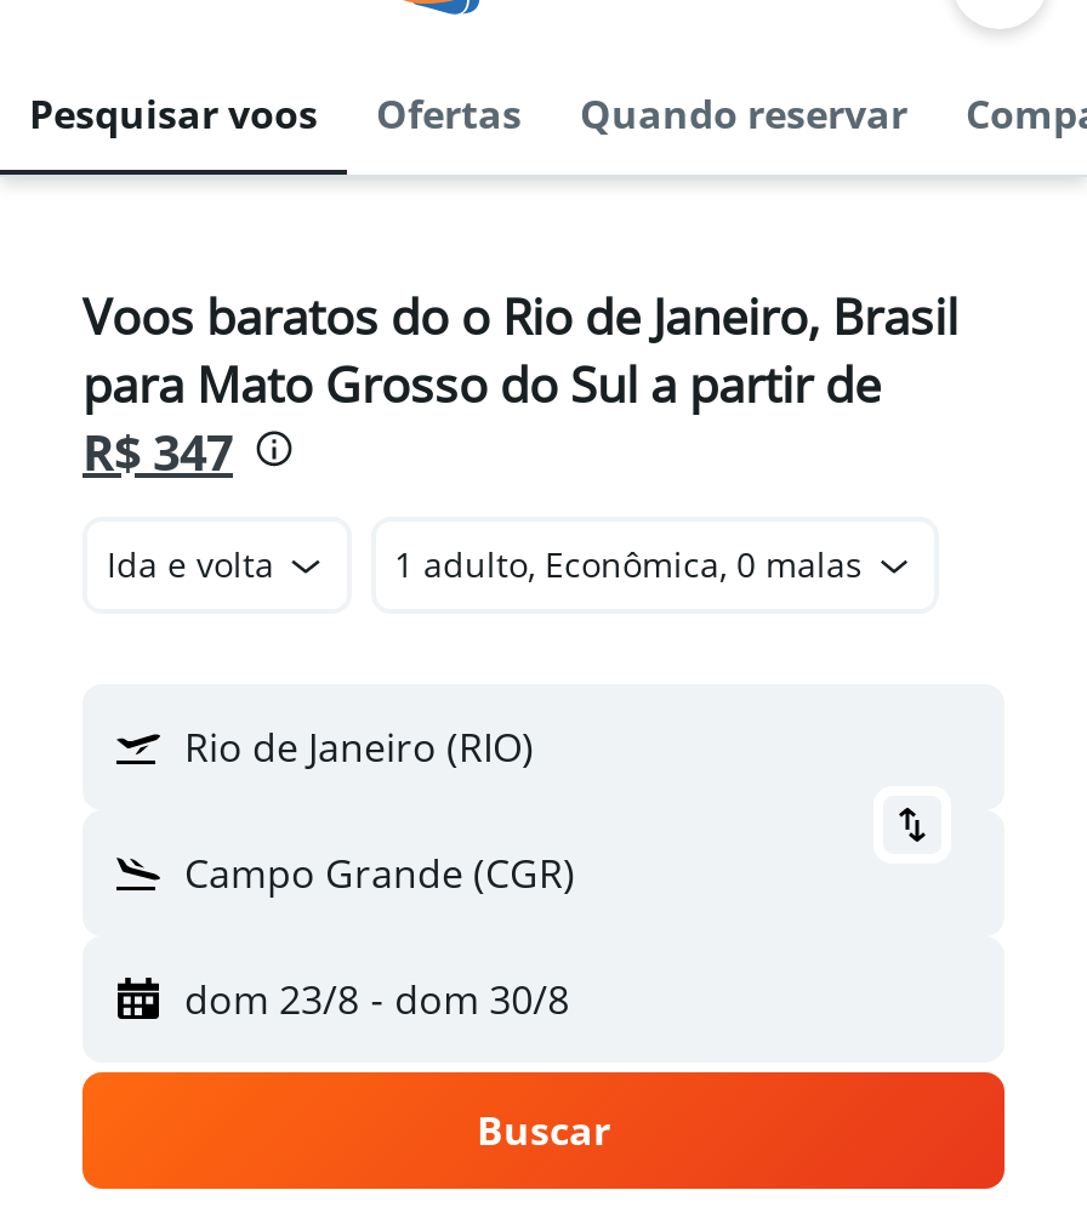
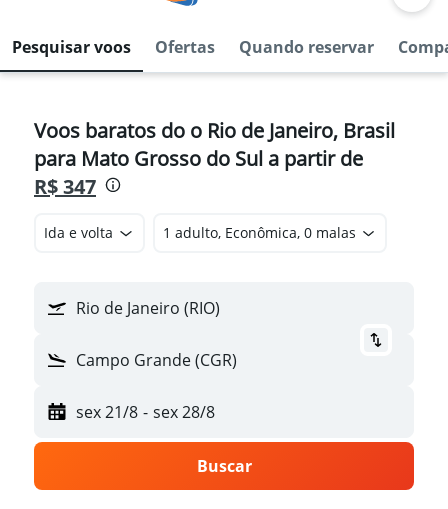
[184,973,569,1026] dom 23/8 - dom 30/8 -> [76,401,215,423] sex 21/8 - sex 28/8

